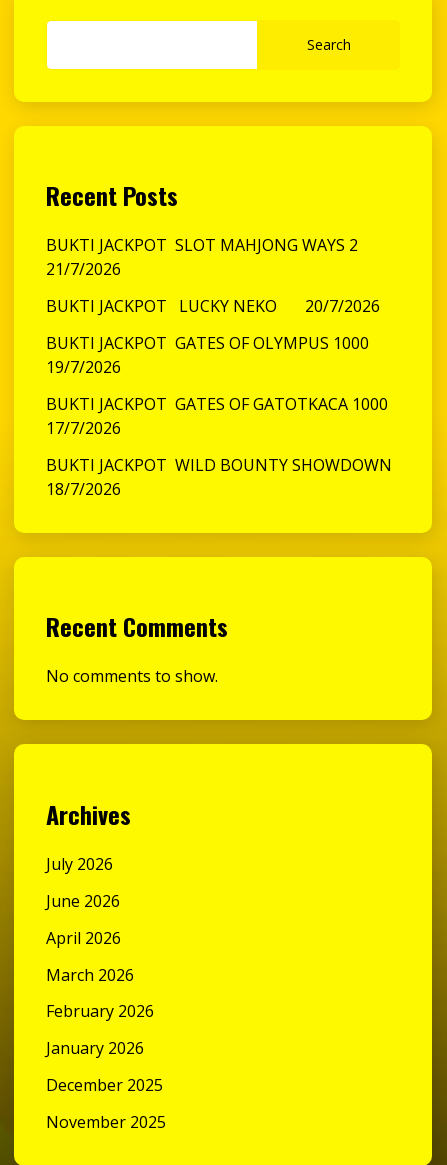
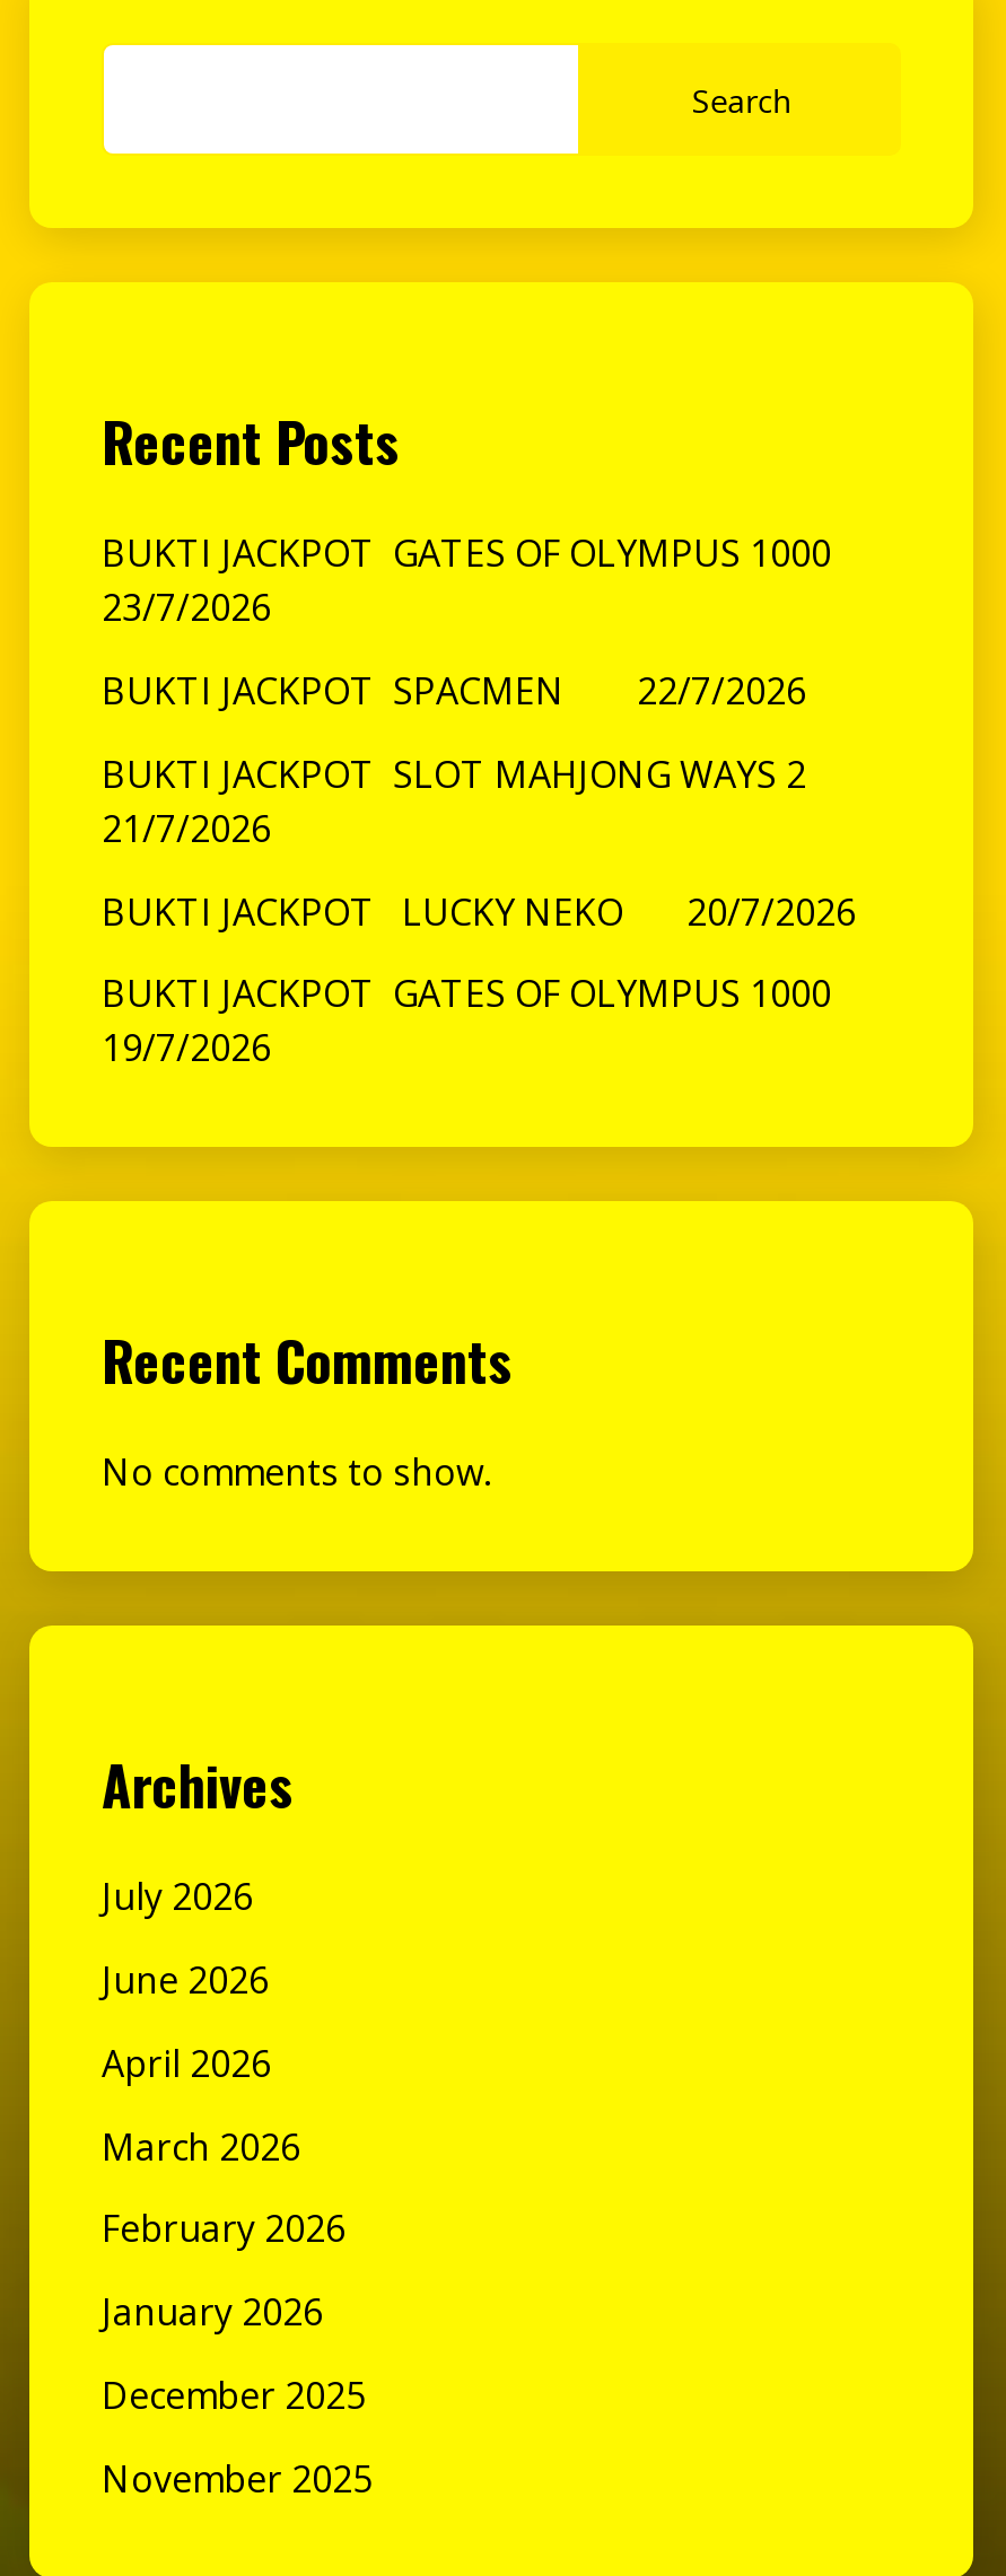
none -> [102,529,831,716] BUKTI JACKPOT GATES OF OLYMPUS 1000 | 23/7/2026 | BUKTI JACKPOT SPACMEN 22/7/2026
moved [46,234,380,378] -> [102,749,856,1074]: BUKTI JACKPOT SLOT MAHJONG WAYS 2 | 21/7/2026 | BUKTI JACKPOT LUCKY NEKO 20/7/2026 | BUKTI JACKPOT GATES OF OLYMPUS 1000 | 19/7/2026
[46,393,392,499] BUKTI JACKPOT GATES OF GATOTKACA 1000 | 17/7/2026 | BUKTI JACKPOT WILD BOUNTY SHOWDOWN | 18/7/2026 -> none

